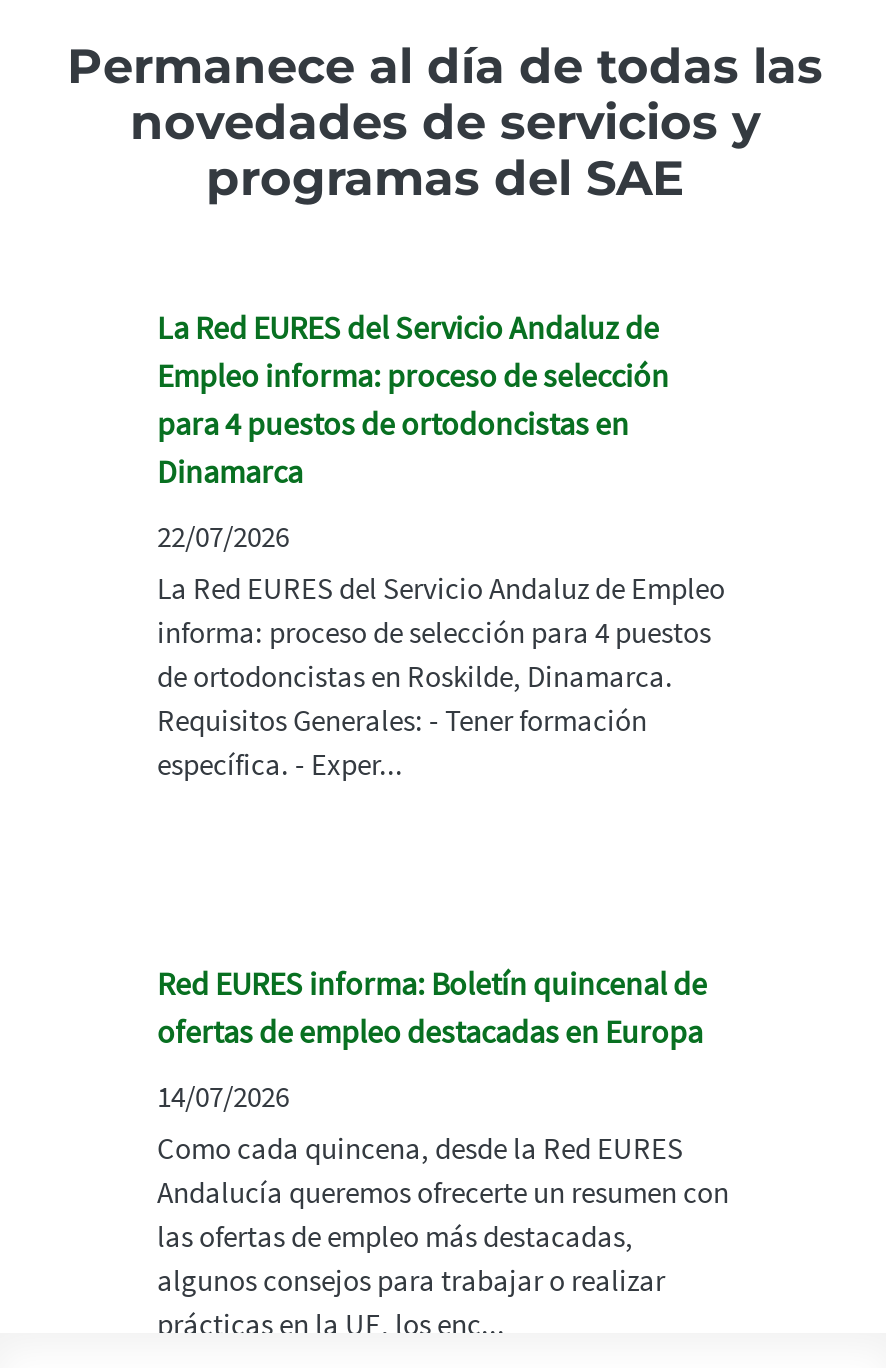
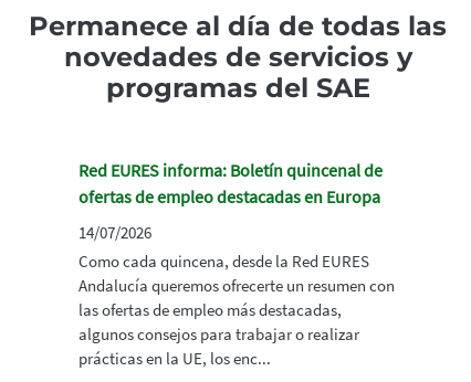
[157,307,725,783] La Red EURES del Servicio Andaluz de | Empleo informa: proceso de selección | para 4 puestos de ortodoncistas en | Dinamarca | 22/07/2026 | La Red EURES del Servicio Andaluz de Empleo | informa: proceso de selección para 4 puestos | de ortodoncistas en Roskilde, Dinamarca. | Requisitos Generales: - Tener formación | específica. - Exper... -> none

